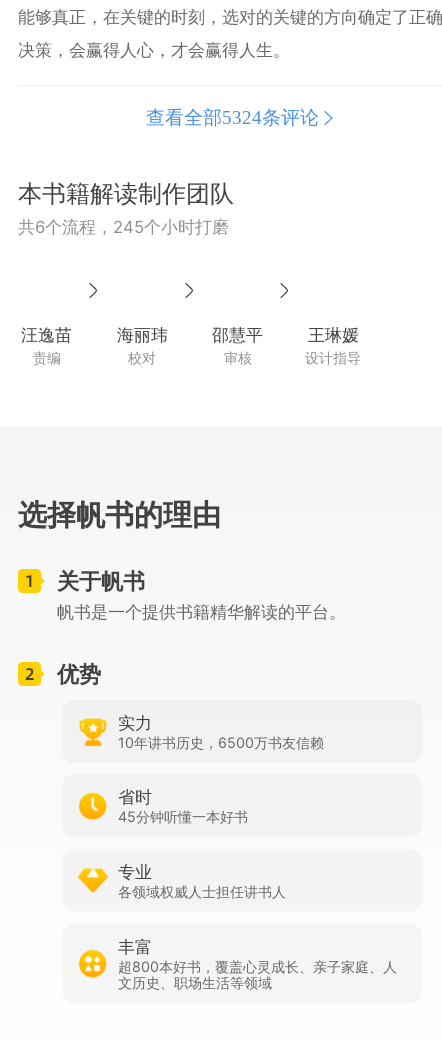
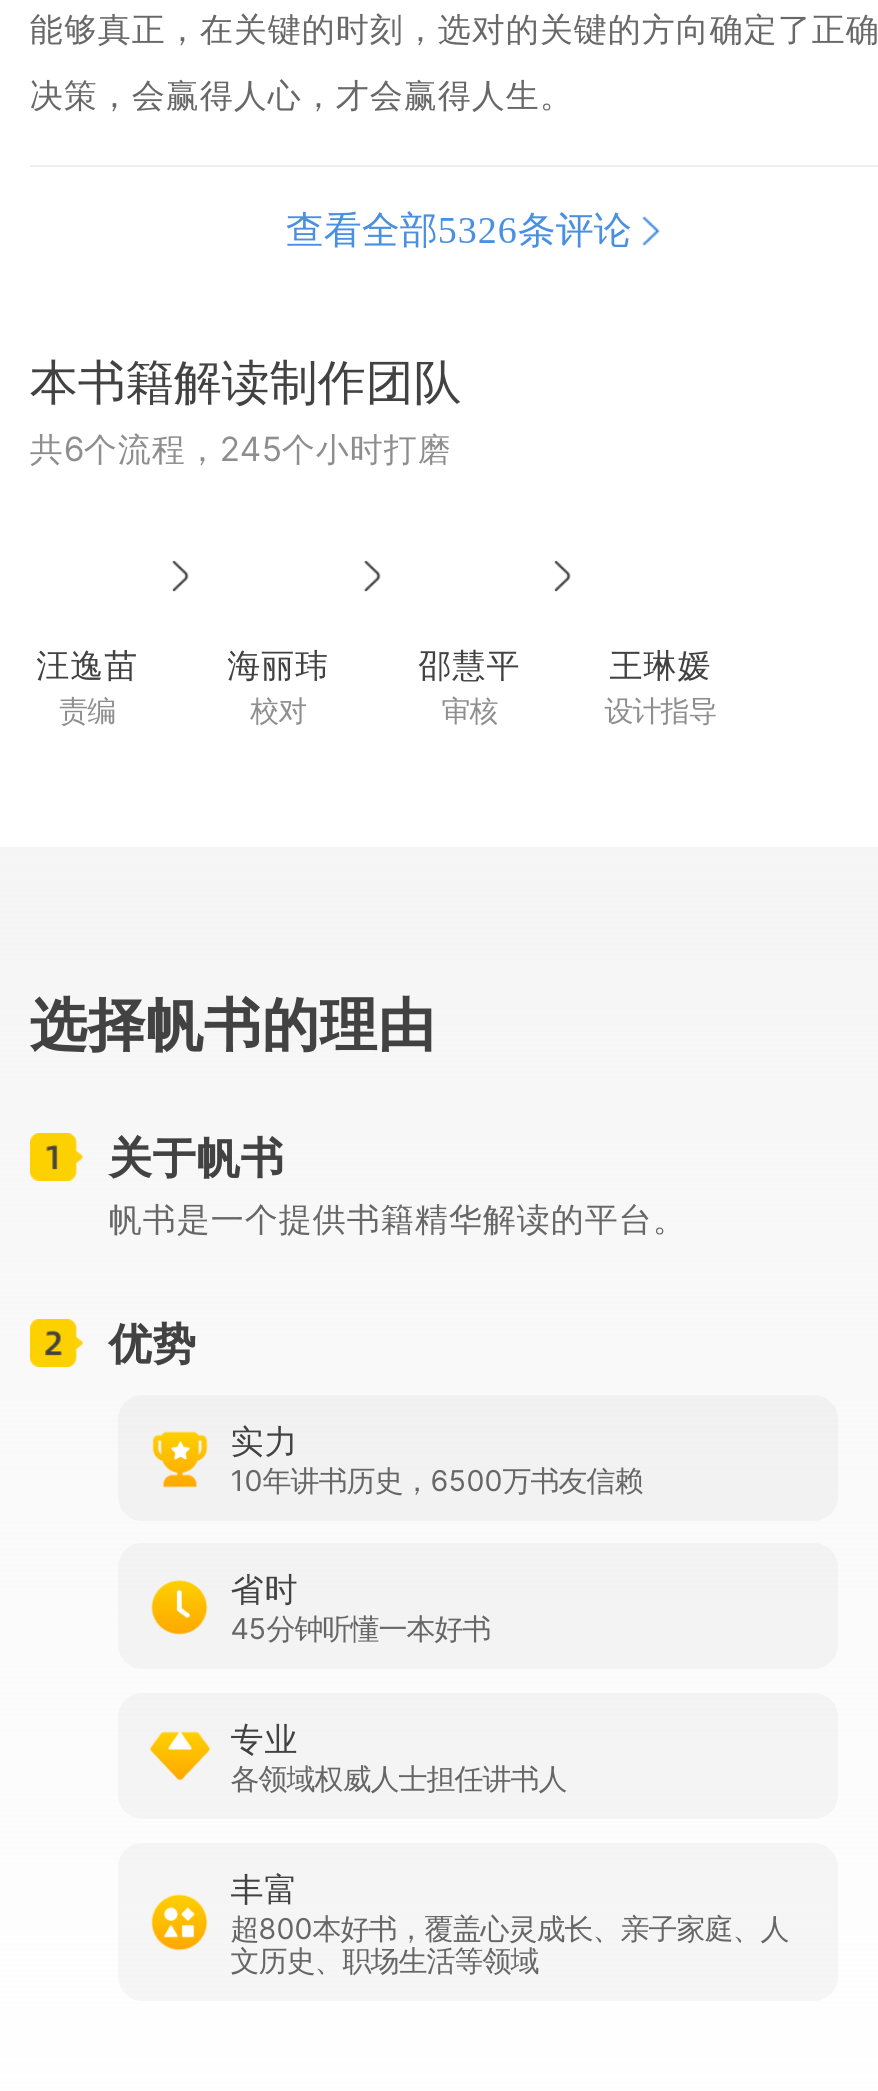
[146,107,319,128] 查看全部5324条评论 -> [286,209,632,251] 查看全部5326条评论

